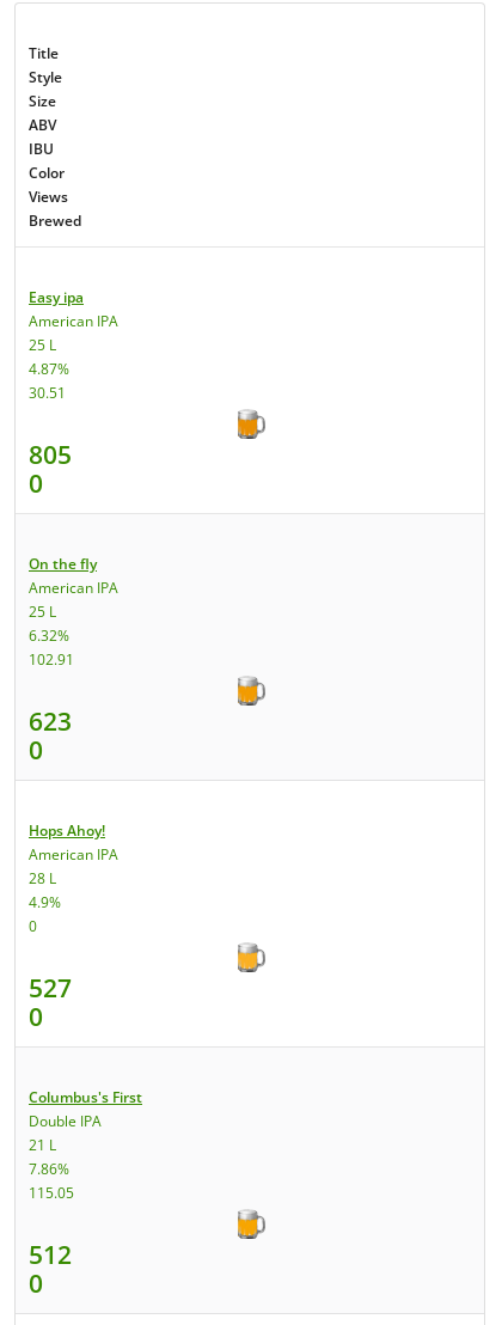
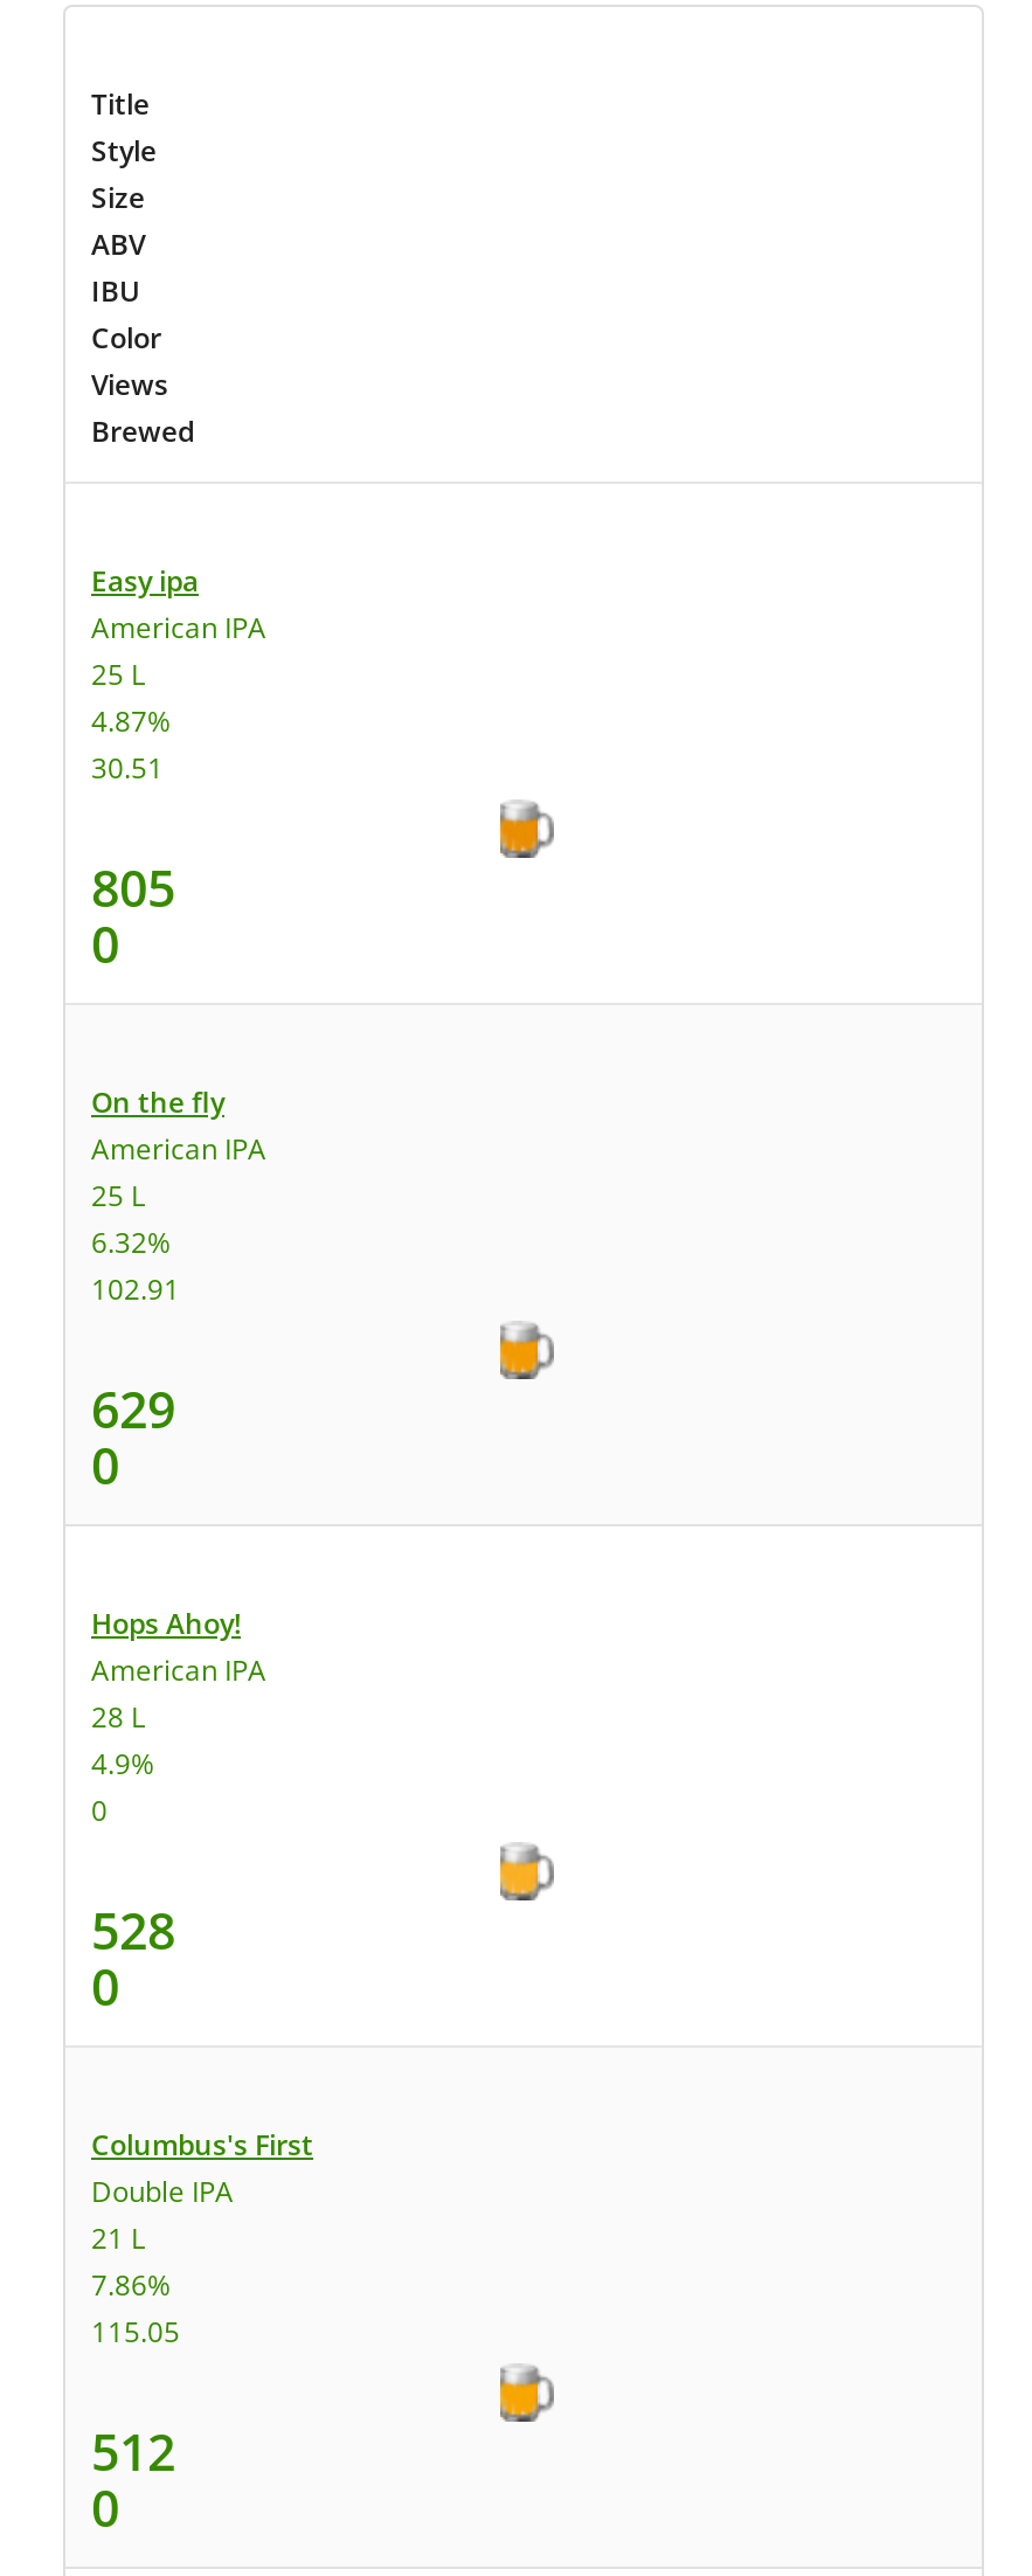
[29,703,72,738] 623 -> [91,1374,175,1442] 629
[29,970,72,1005] 527 -> [91,1896,175,1964] 528

